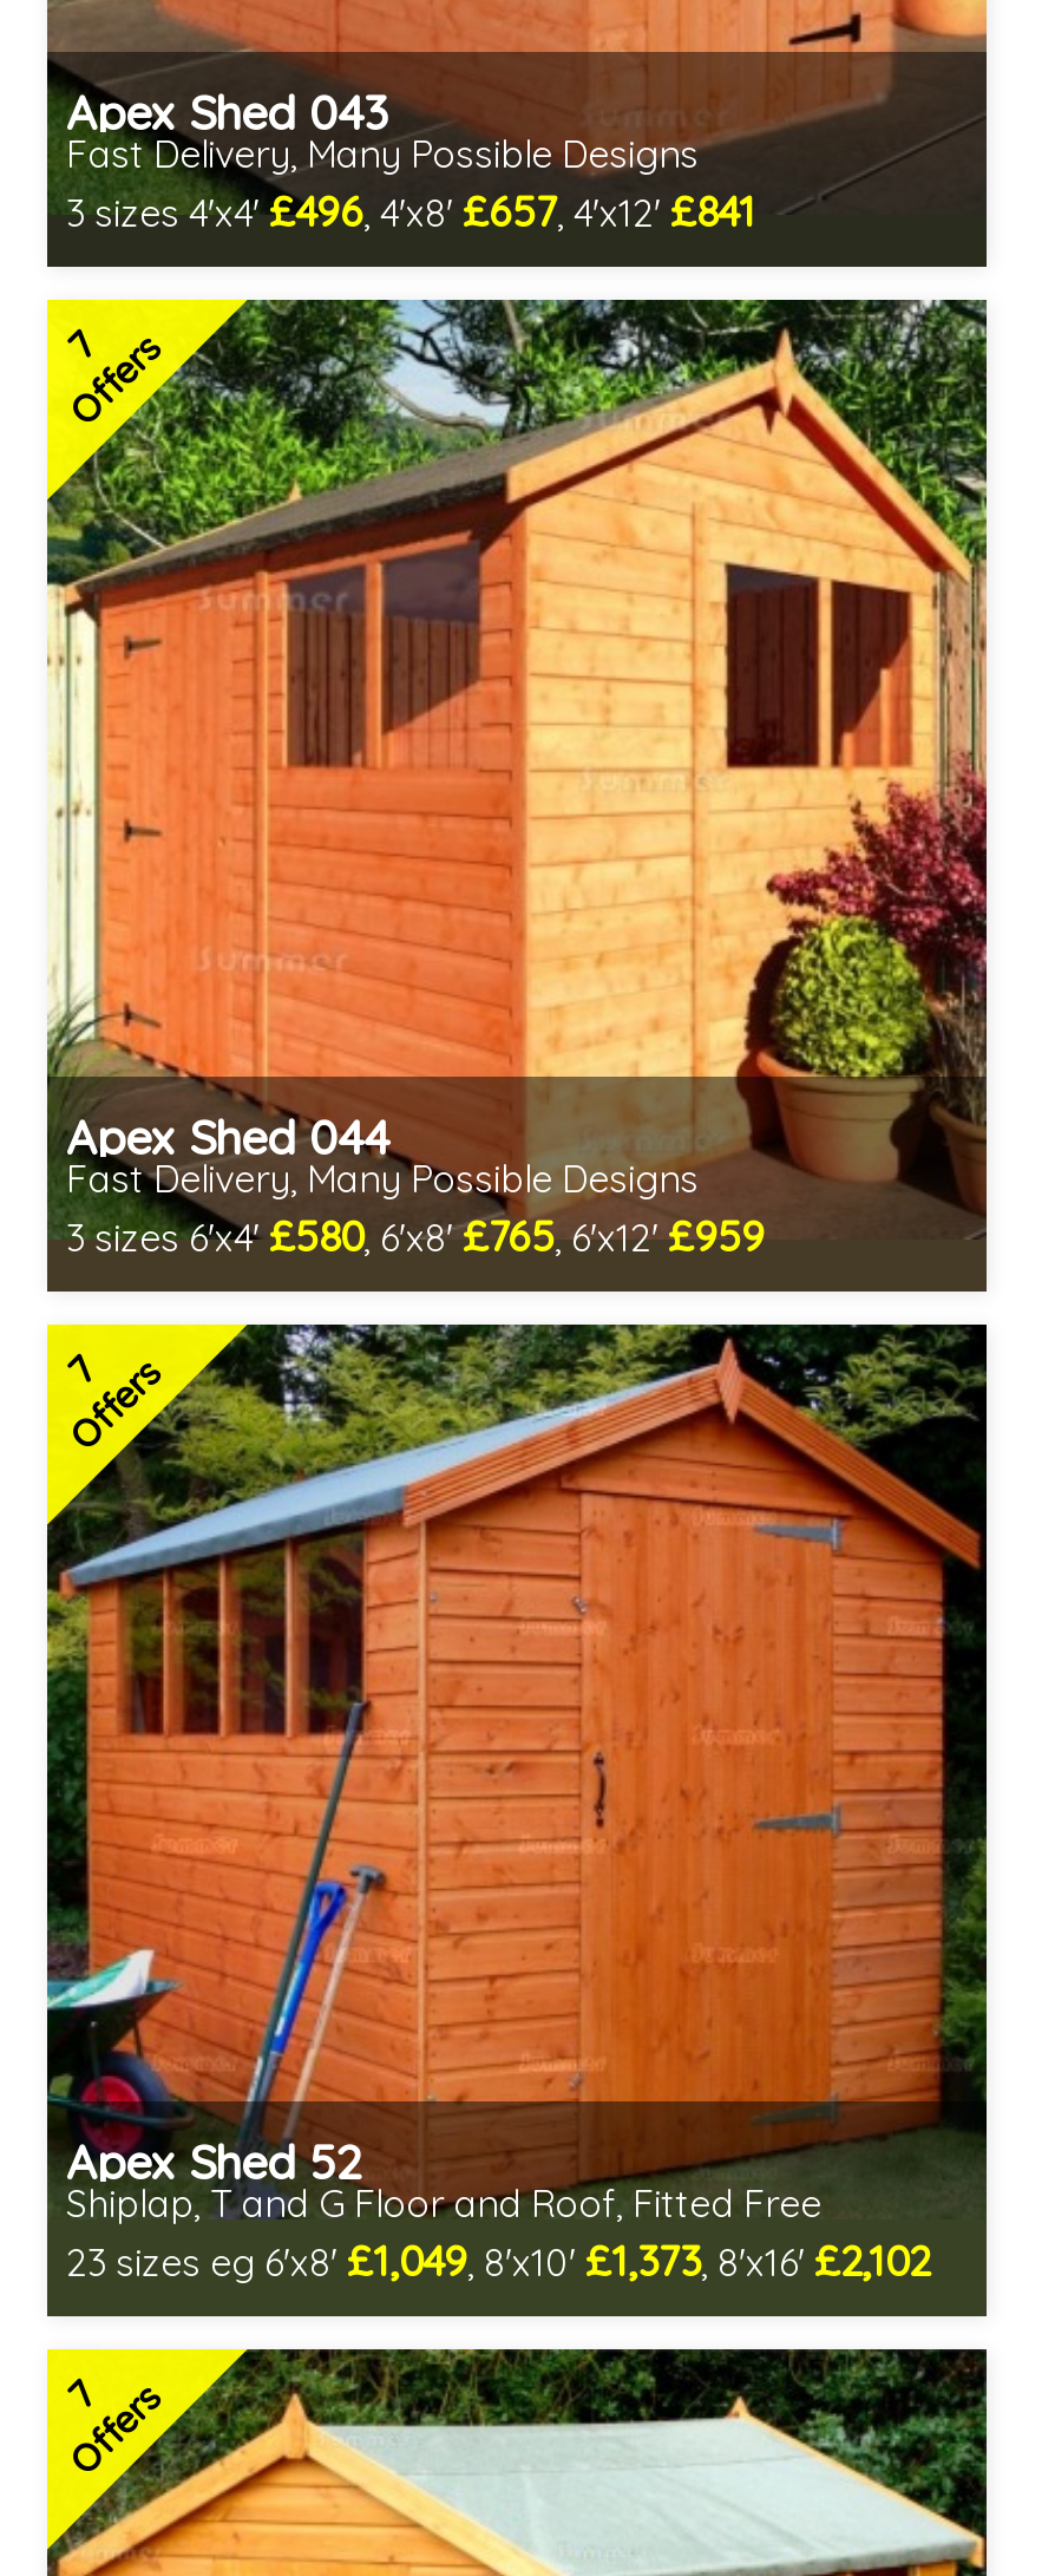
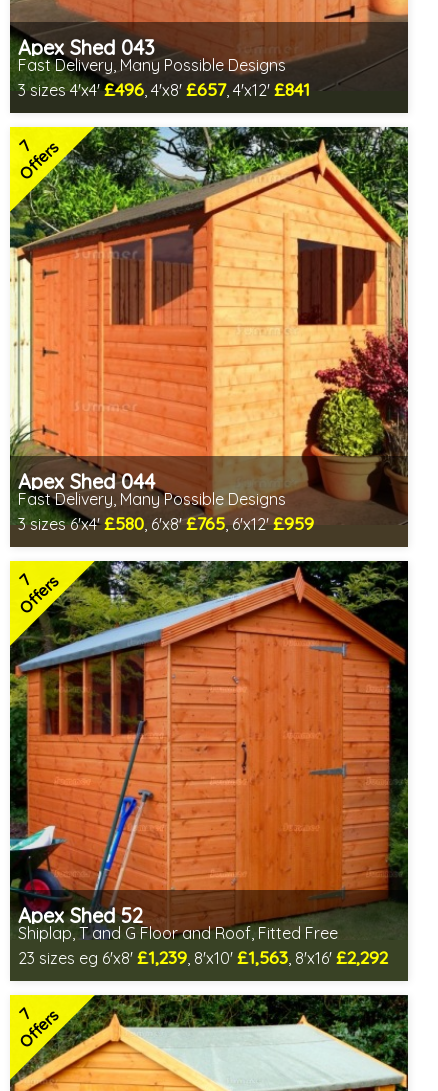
[66,2234,930,2286] 23 sizes eg 6'x8' £1,049, 8'x10' £1,373, 8'x16' £2,102 -> [18,946,388,968] 23 sizes eg 6'x8' £1,239, 8'x10' £1,563, 8'x16' £2,292

